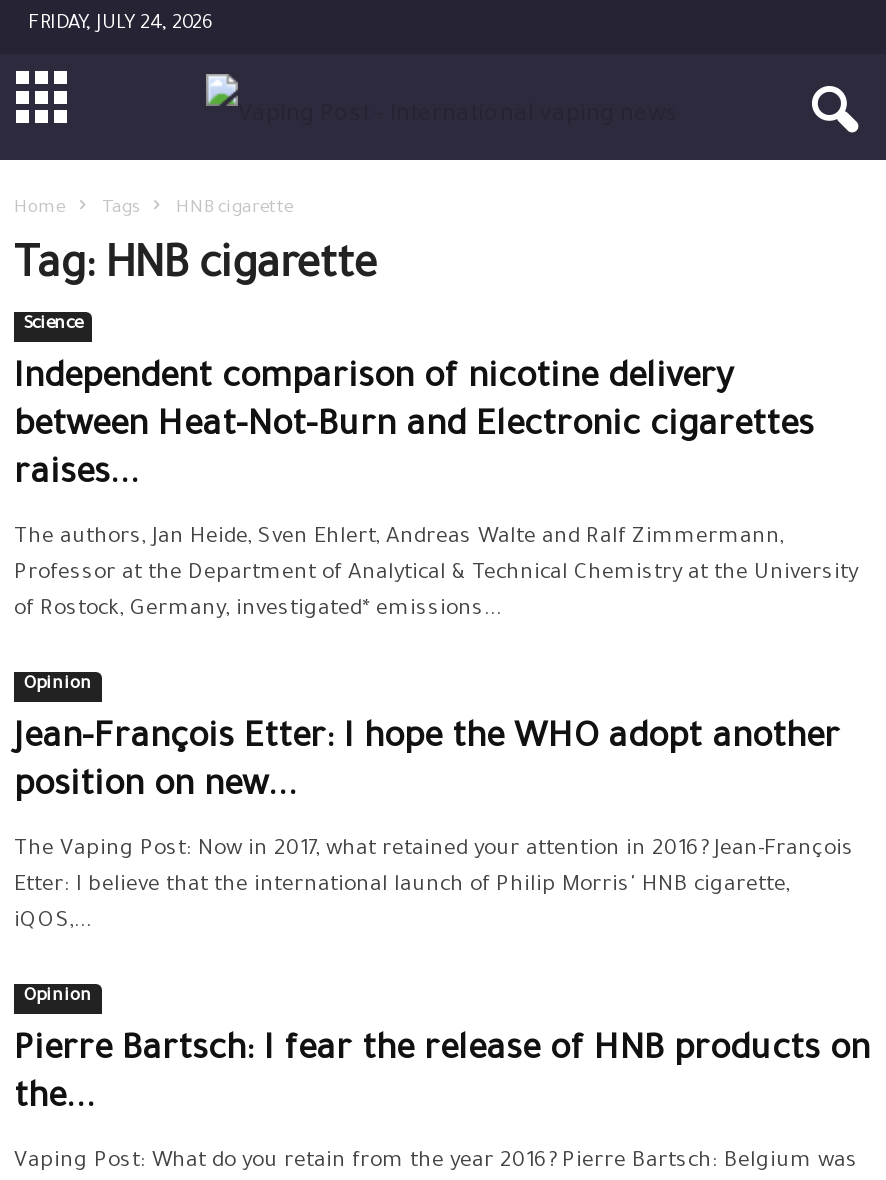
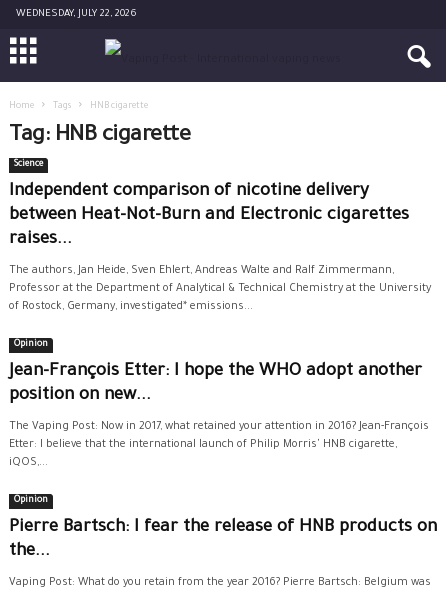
[28,14,216,36] FRIDAY, JULY 24, 2026 -> [16,9,137,20] WEDNESDAY, JULY 22, 2026

